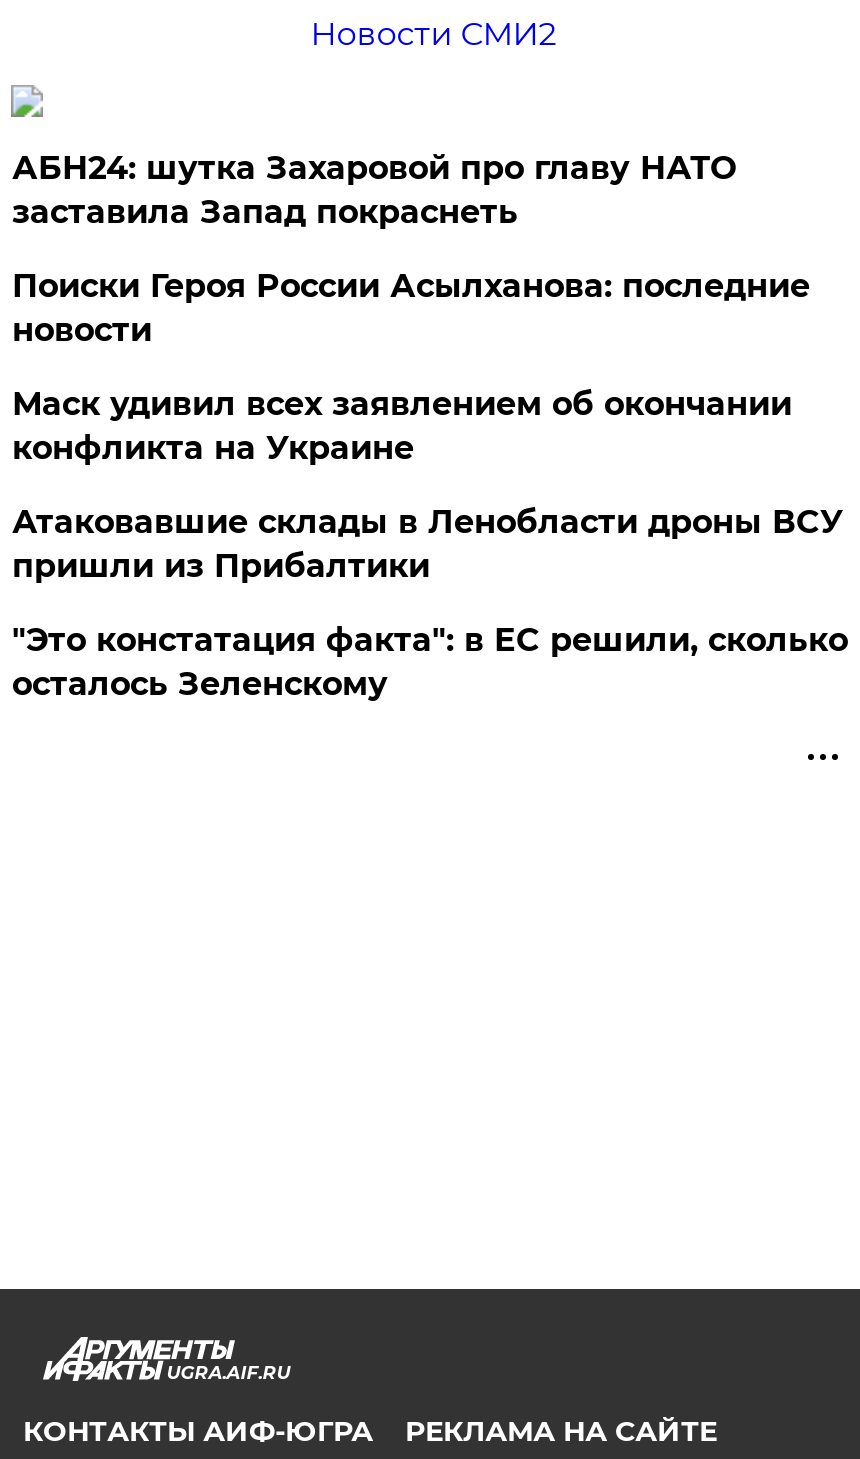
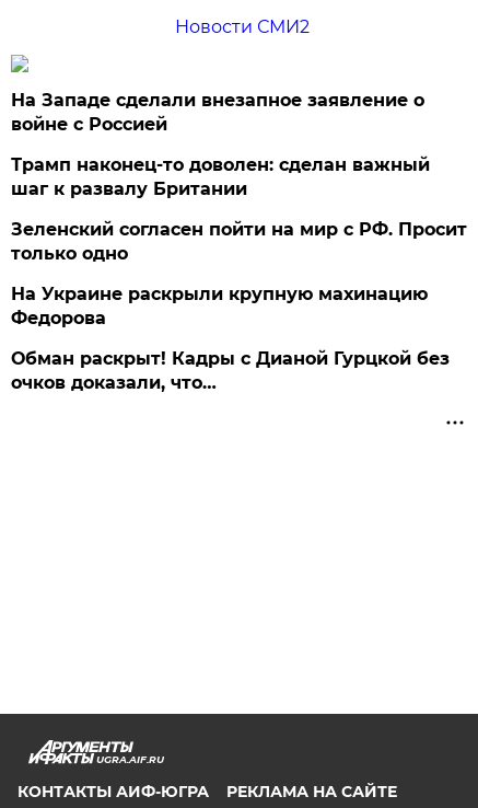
[12,150,736,232] АБН24: шутка Захаровой про главу НАТО | заставила Запад покраснеть -> [11,90,425,135] На Западе сделали внезапное заявление о | войне с Россией
[12,268,810,350] Поиски Героя России Асылханова: последние | новости -> [11,154,430,199] Трамп наконец-то доволен: сделан важный | шаг к развалу Британии
[12,386,792,468] Маск удивил всех заявлением об окончании | конфликта на Украине -> [11,219,467,264] Зеленский согласен пойти на мир с РФ. Просит | только одно
[12,504,844,586] Атаковавшие склады в Ленобласти дроны ВСУ | пришли из Прибалтики -> [11,284,428,328] На Украине раскрыли крупную махинацию | Федорова
[12,622,848,704] "Это констатация факта": в ЕС решили, сколько | осталось Зеленскому -> [11,348,450,393] Обман раскрыт! Кадры с Дианой Гурцкой без | очков доказали, что…

